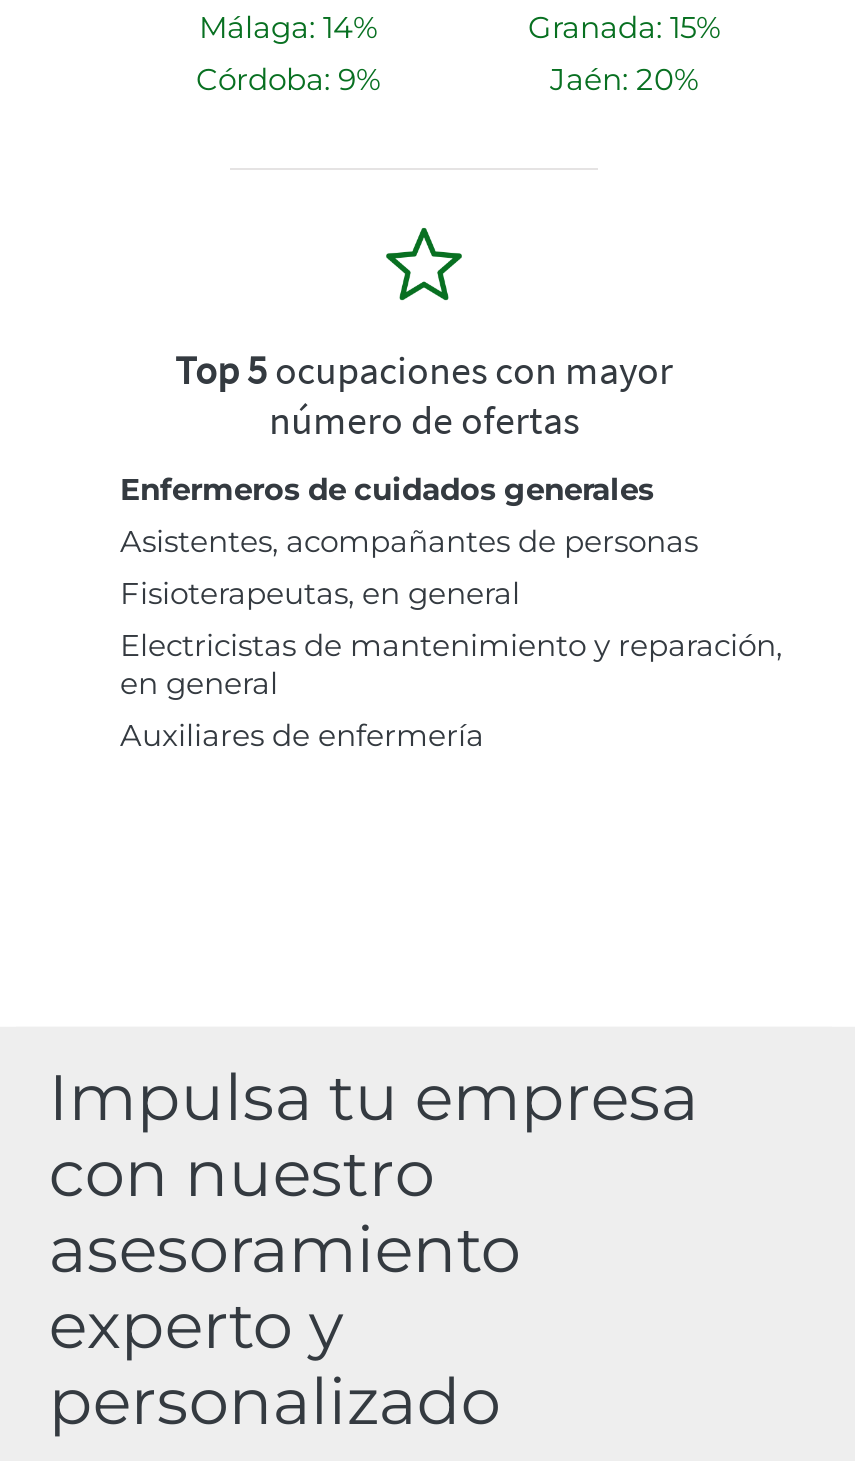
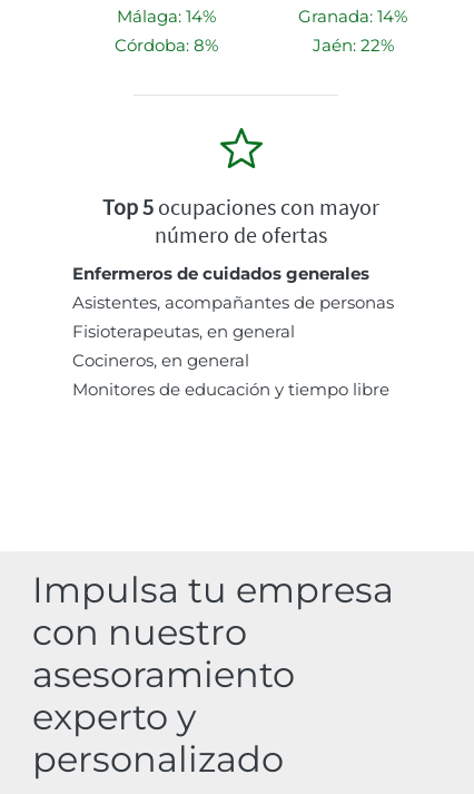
[528,8,720,46] Granada: 15% -> [298,6,407,27] Granada: 14%
[196,60,380,98] Córdoba: 9% -> [114,35,218,56] Córdoba: 8%
[550,60,698,98] Jaén: 20% -> [312,35,393,56] Jaén: 22%
[120,626,782,754] Electricistas de mantenimiento y reparación, | en general | Auxiliares de enfermería -> [72,350,389,400] Cocineros, en general | Monitores de educación y tiempo libre

